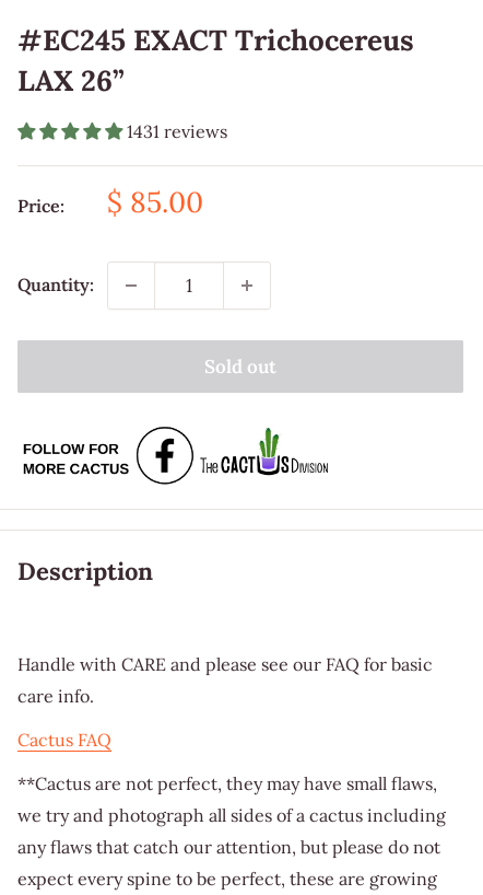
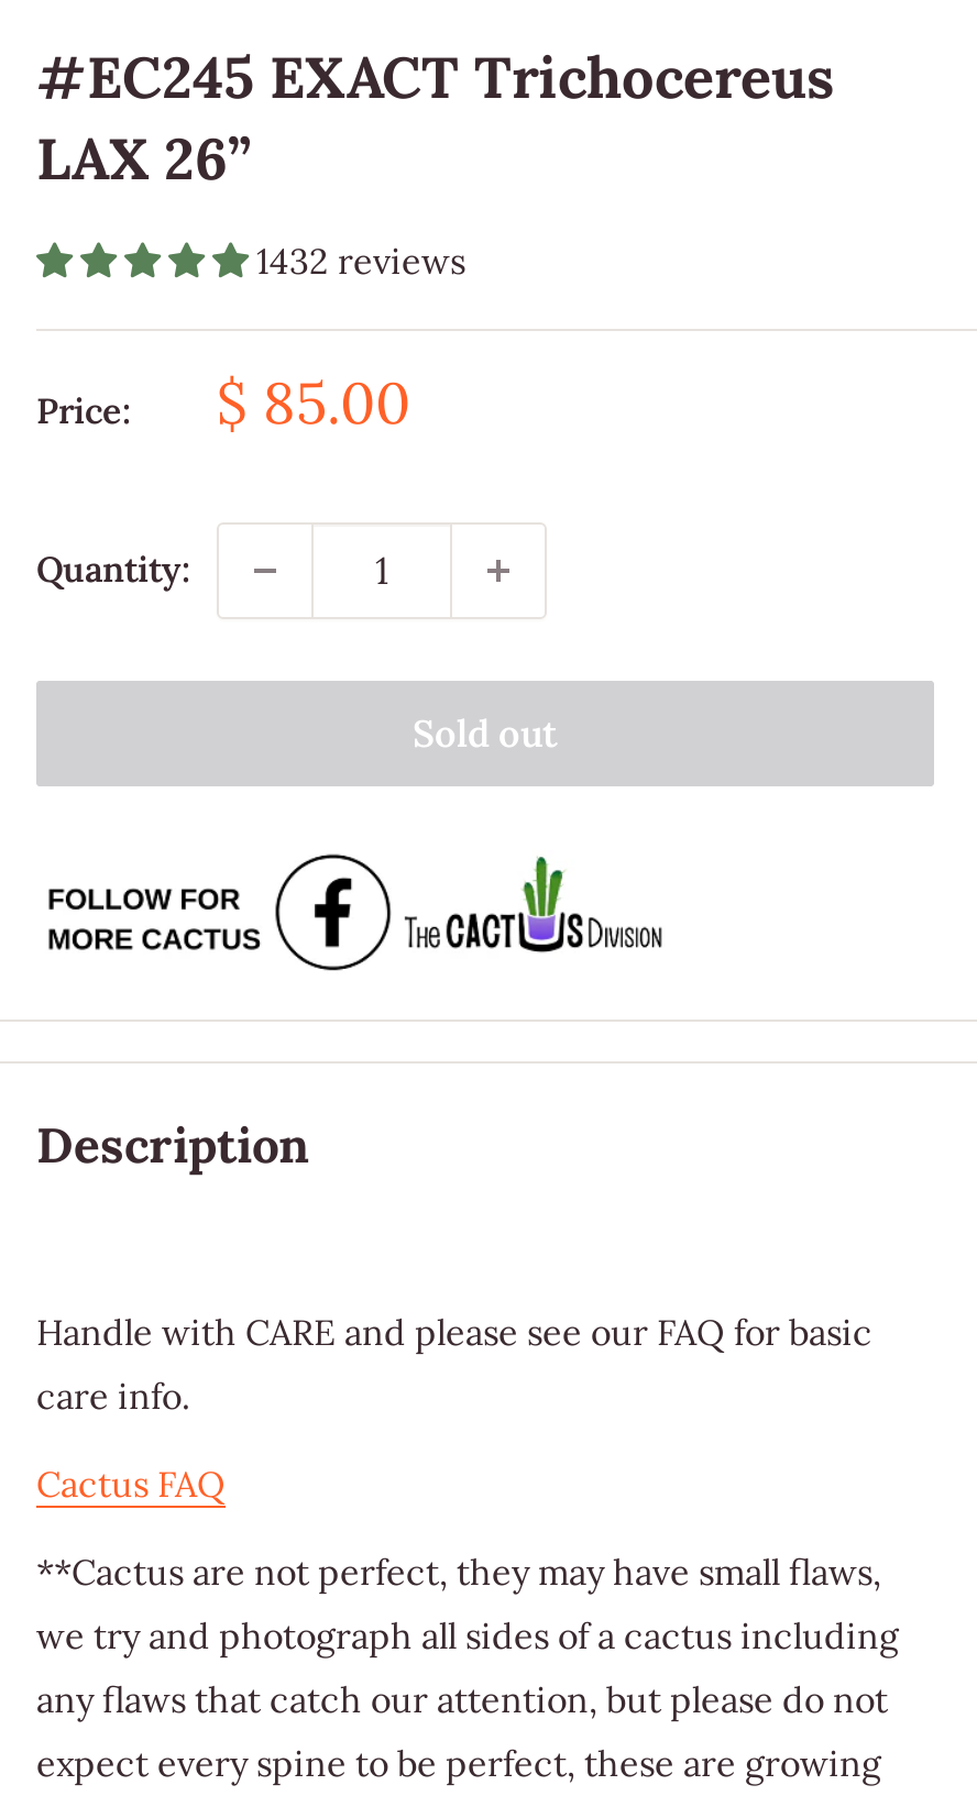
[127,120,227,142] 1431 reviews -> [256,239,465,283] 1432 reviews

